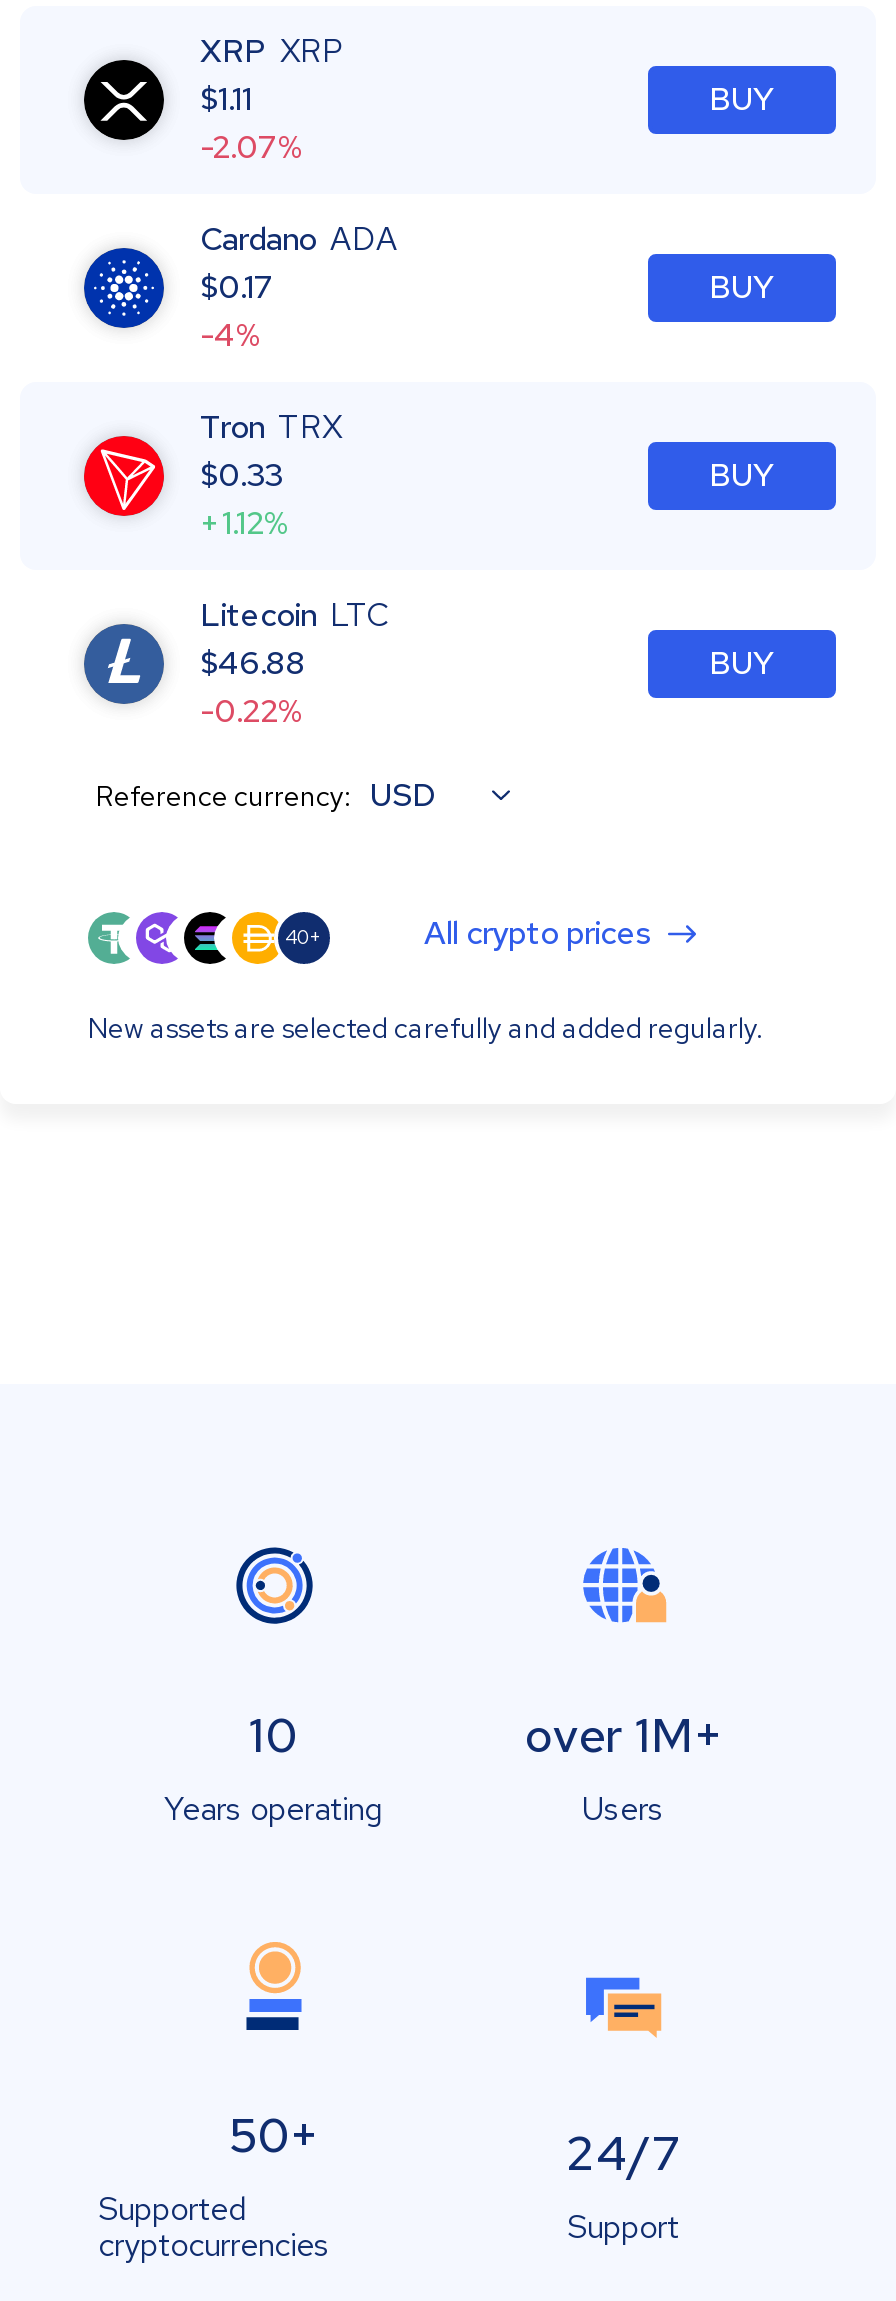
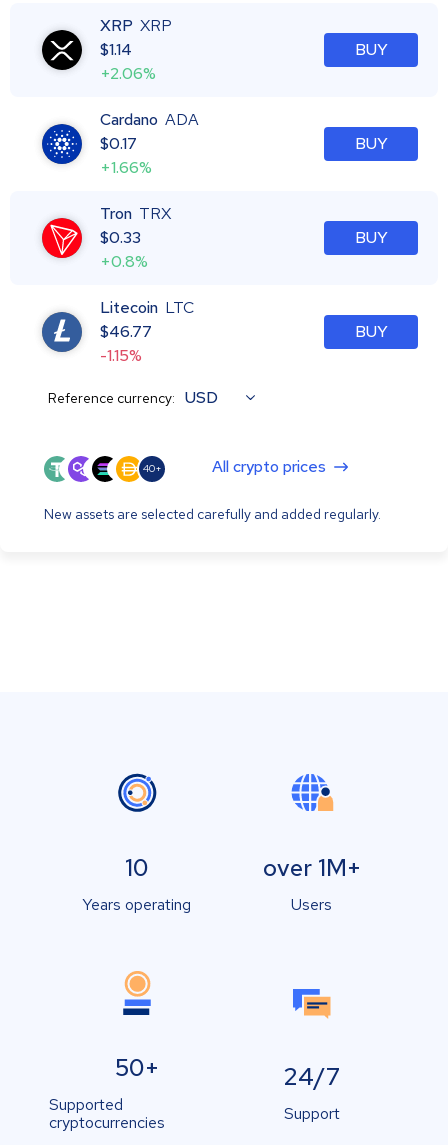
[200,78,252,120] $1.11 -> [100,39,132,60] $1.14
[200,126,304,168] -2.07% -> [100,63,156,84] +2.06%
[200,314,262,356] -4% -> [100,157,152,178] +1.66%
[200,502,290,544] +1.12% -> [100,251,148,272] +0.8%
[200,642,306,684] $46.88 -> [100,321,152,342] $46.77
[200,690,304,732] -0.22% -> [100,345,142,366] -1.15%

